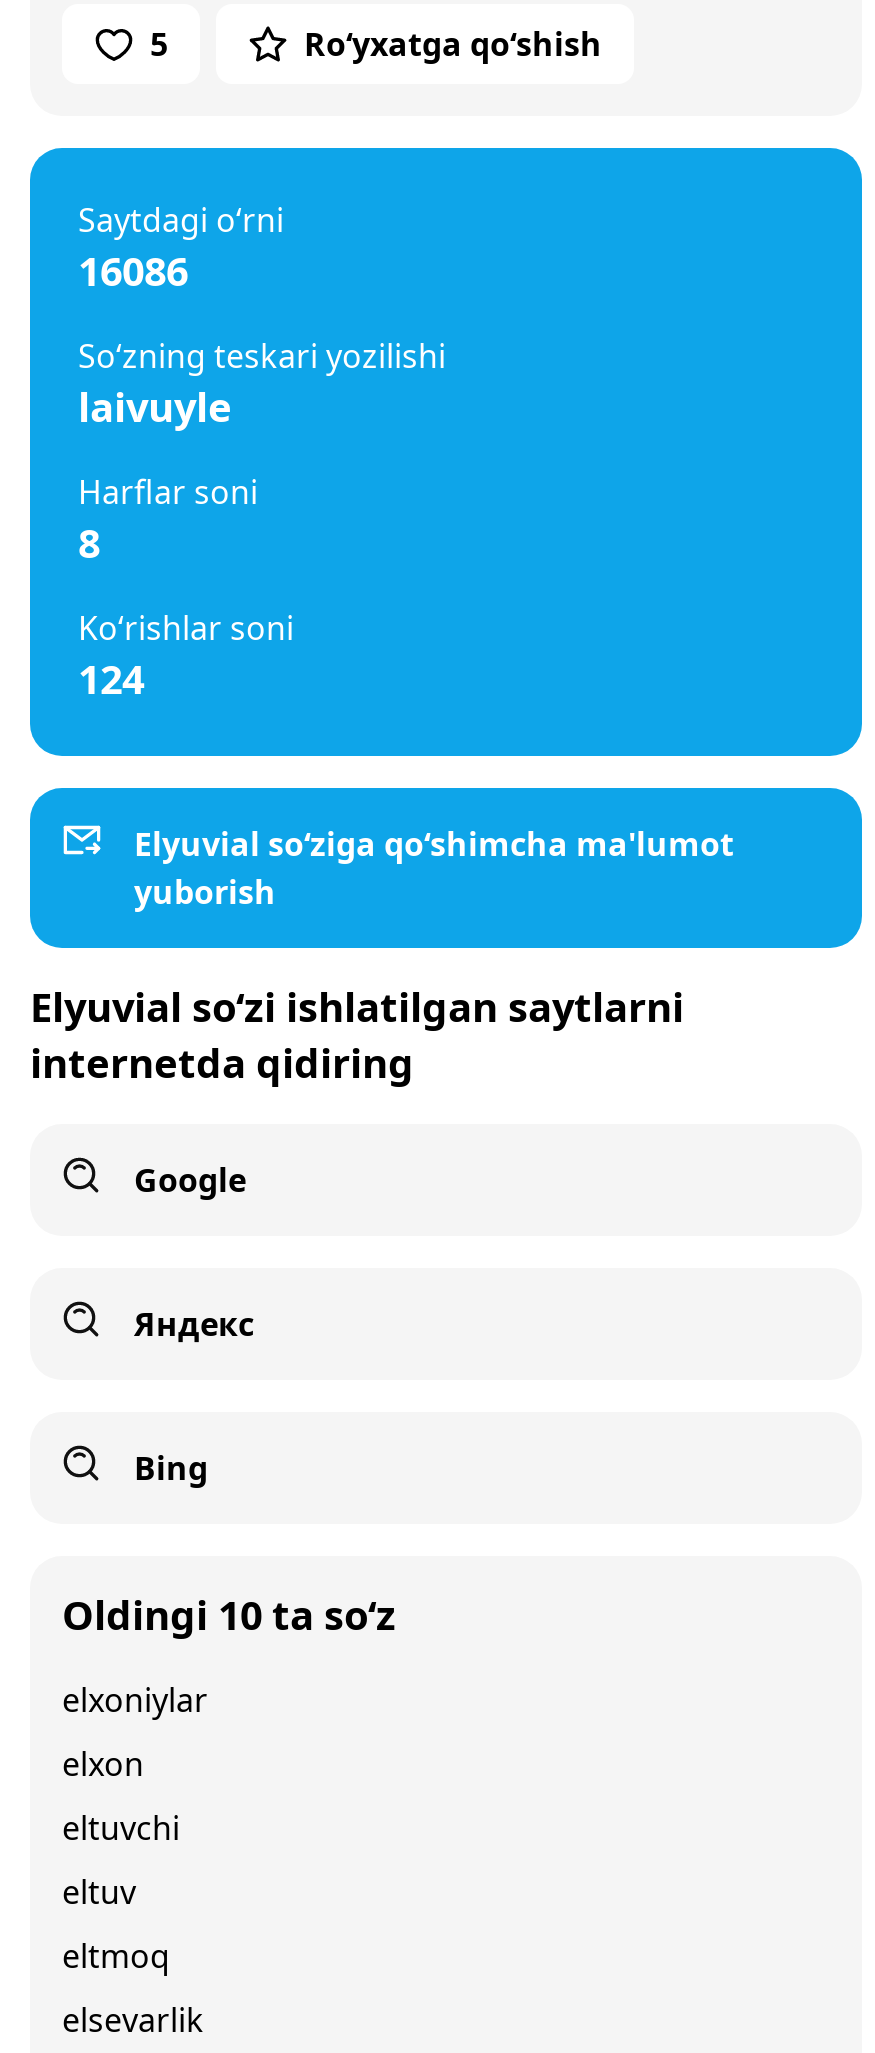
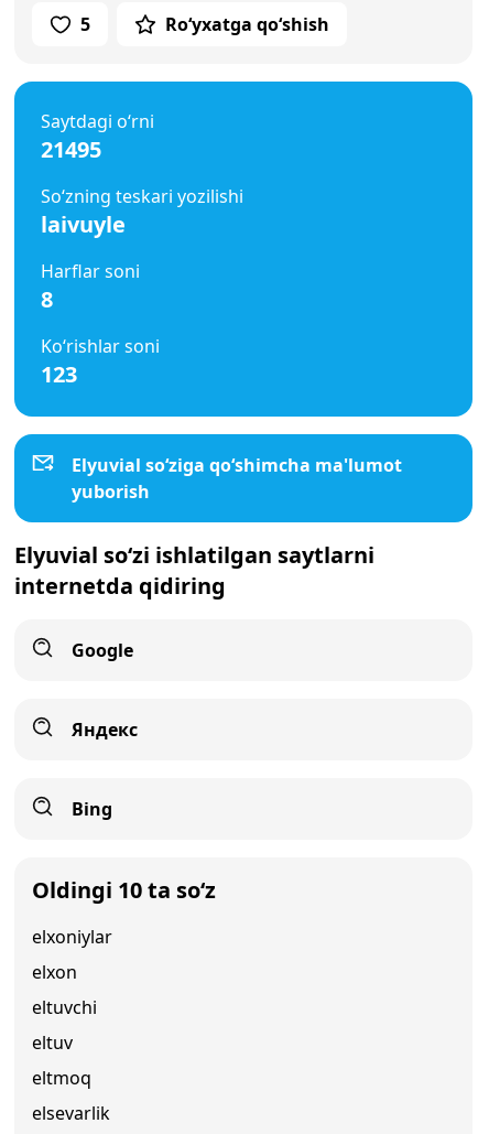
[78,244,188,298] 16086 -> [41,134,101,164] 21495
[78,652,144,706] 124 -> [41,359,77,389] 123

